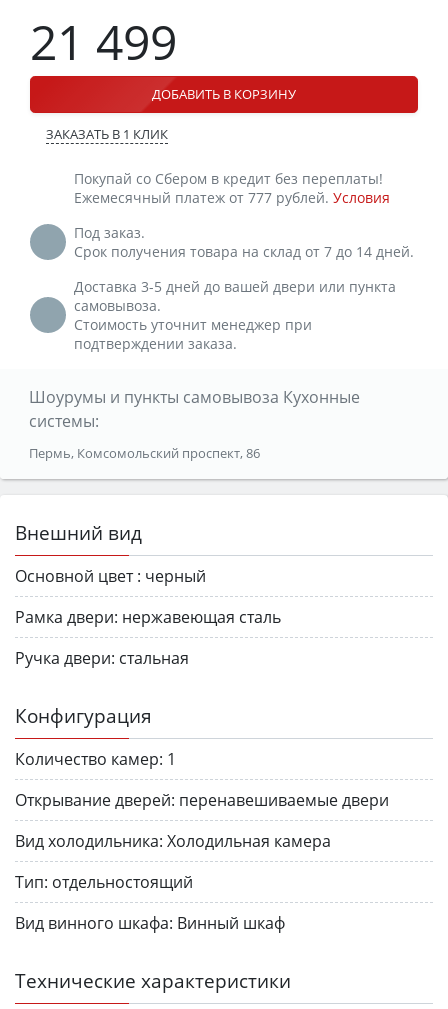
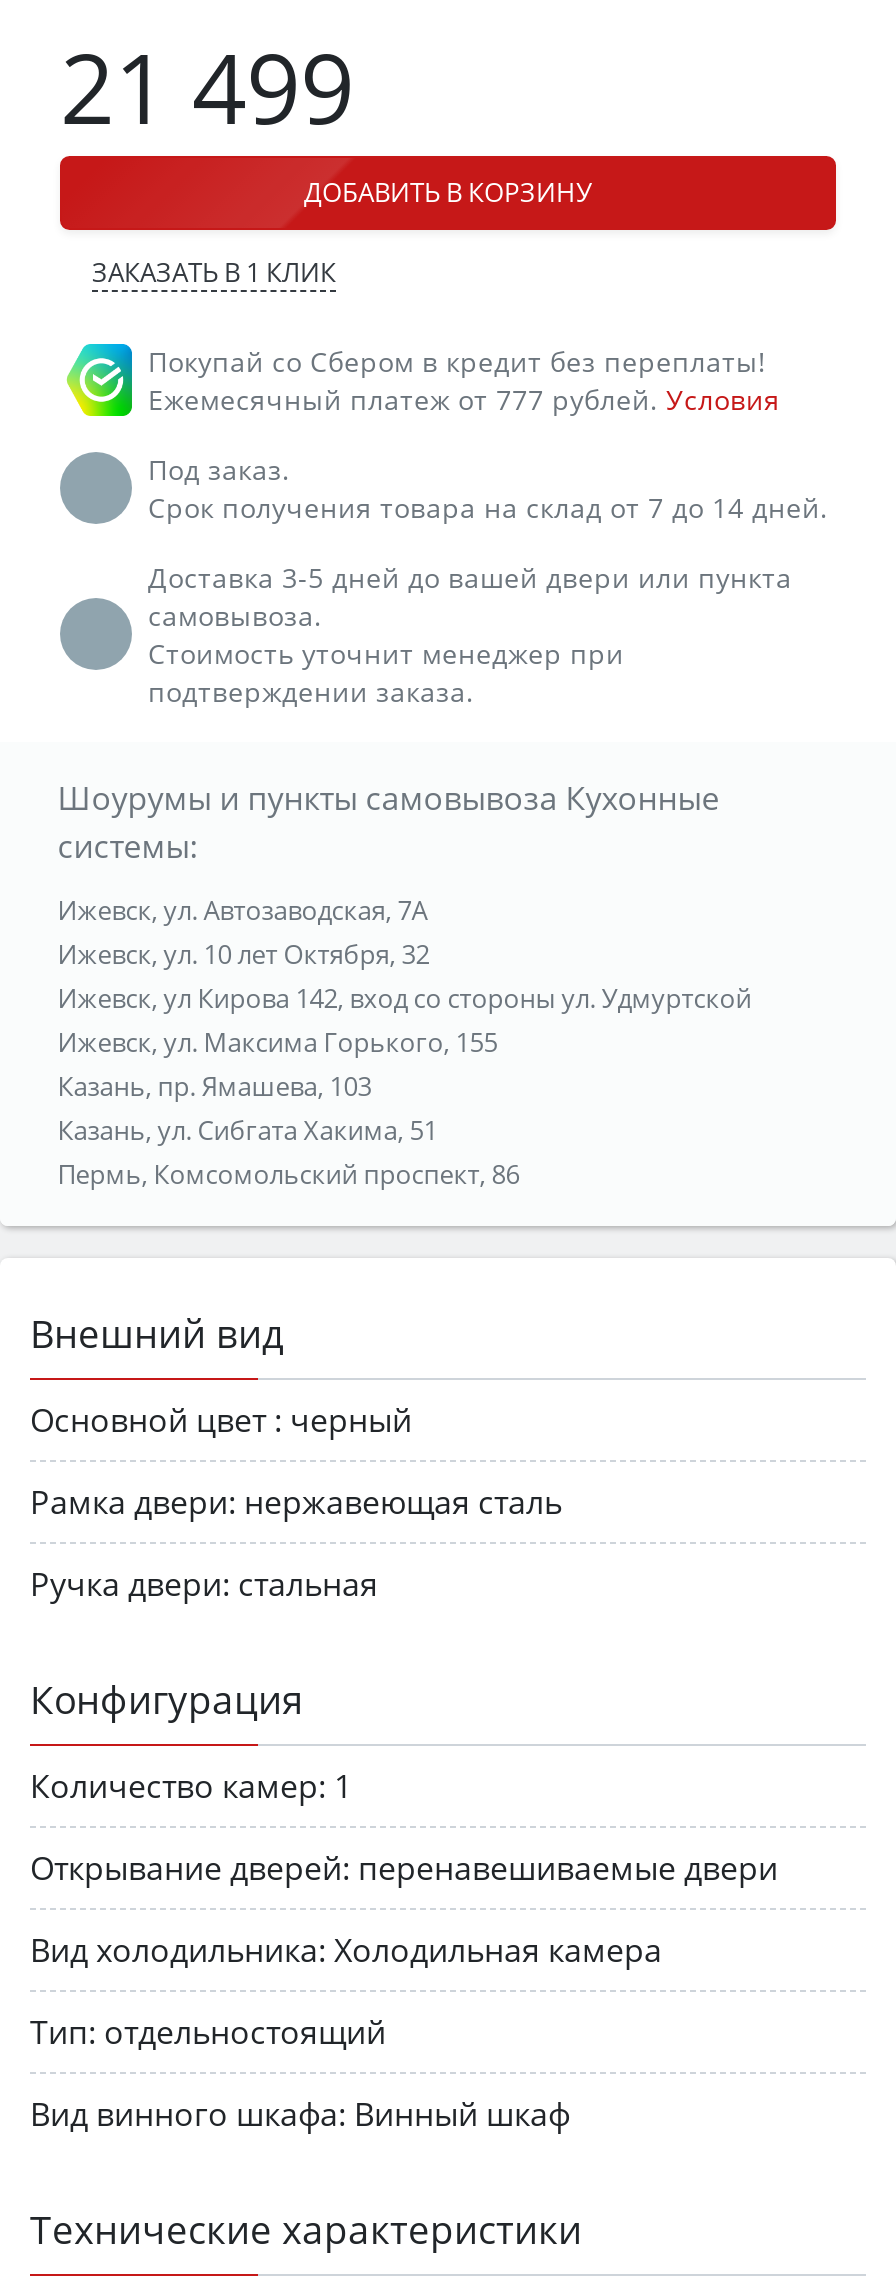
none -> [64,341,134,419] [image]
none -> [58,891,752,1147] Ижевск, ул. Автозаводская, 7А | Ижевск, ул. 10 лет Октября, 32 | Ижевск, ул Кирова 142, вход со стороны ул. Удмуртской | Ижевск, ул. Максима Горького, 155 | Казань, пр. Ямашева, 103 | Казань, ул. Сибгата Хакима, 51

